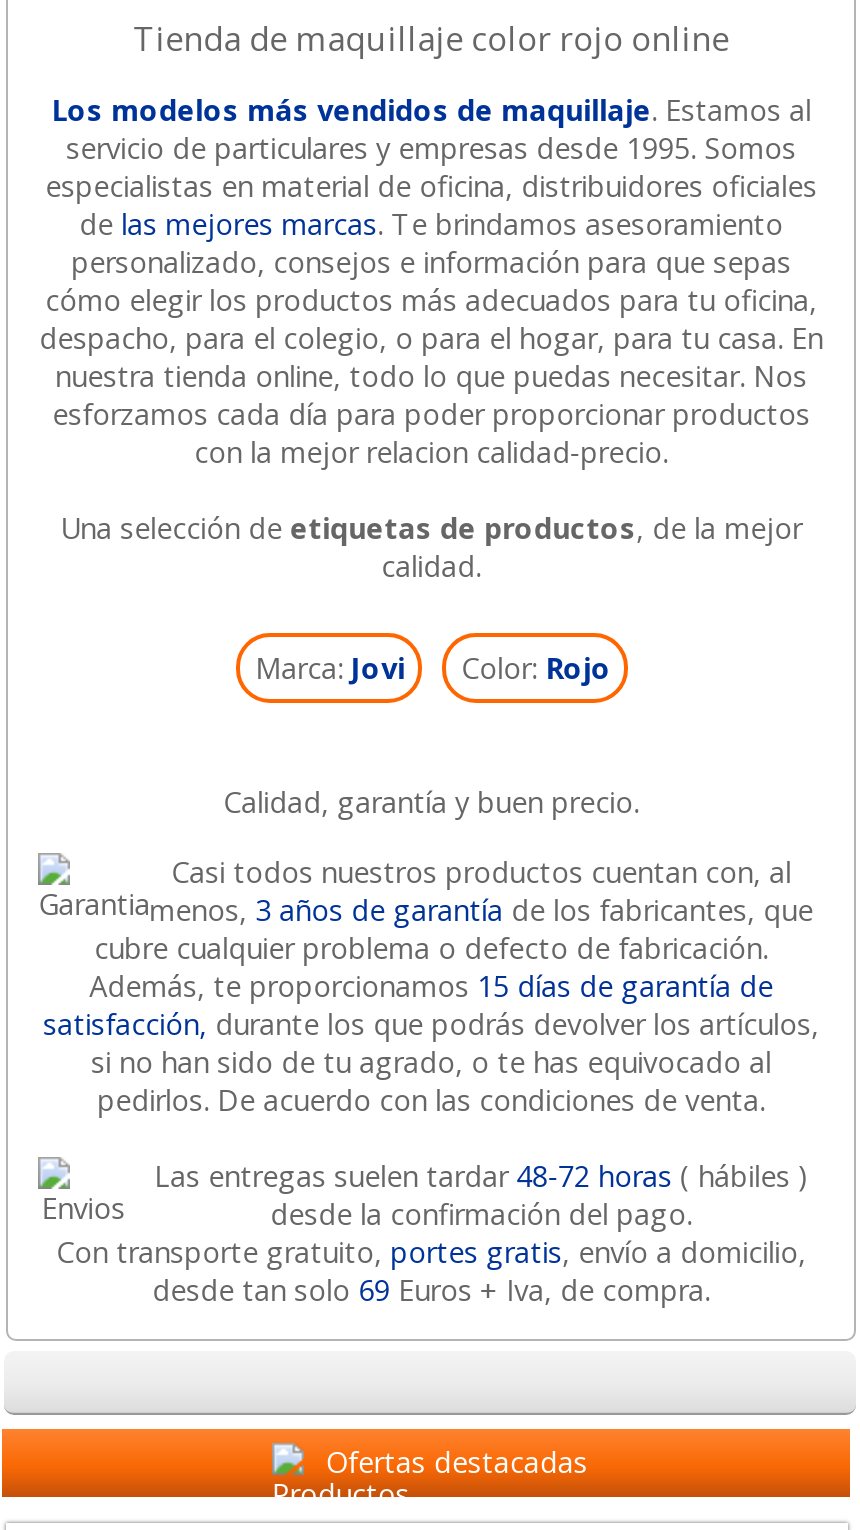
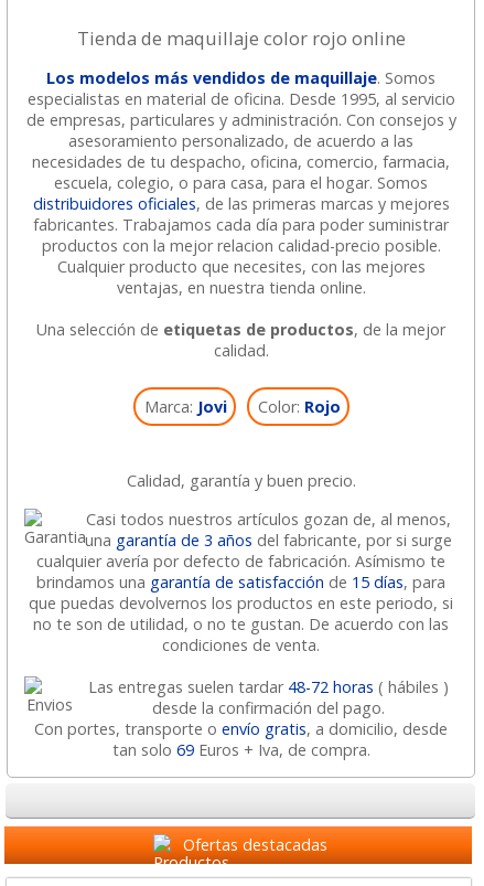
[39,92,823,472] Los modelos más vendidos de maquillaje. Estamos al | servicio de particulares y empresas desde 1995. Somos | especialistas en material de oficina, distribuidores oficiales | de las mejores marcas. Te brindamos asesoramiento | personalizado, consejos e información para que sepas | cómo elegir los productos más adecuados para tu oficina, | despacho, para el colegio, o para el hogar, para tu casa. En | nuestra tienda online, todo lo que puedas necesitar. Nos | esforzamos cada día para poder proporcionar productos | con la mejor relacion calidad-precio. -> [26,68,456,298] Los modelos más vendidos de maquillaje. Somos | especialistas en material de oficina. Desde 1995, al servicio | de empresas, particulares y administración. Con consejos y | asesoramiento personalizado, de acuerdo a las | necesidades de tu despacho, oficina, comercio, farmacia, | escuela, colegio, o para casa, para el hogar. Somos | distribuidores oficiales, de las primeras marcas y mejores | fabricantes. Trabajamos cada día para poder suministrar | productos con la mejor relacion calidad-precio posible. | Cualquier producto que necesites, con las mejores | ventajas, en nuestra tienda online.
[43,854,819,1120] Casi todos nuestros productos cuentan con, al | menos, 3 años de garantía de los fabricantes, que | cubre cualquier problema o defecto de fabricación. | Además, te proporcionamos 15 días de garantía de | satisfacción, durante los que podrás devolver los artículos, | si no han sido de tu agrado, o te has equivocado al | pedirlos. De acuerdo con las condiciones de venta. -> [29,509,453,656] Casi todos nuestros artículos gozan de, al menos, | una garantía de 3 años del fabricante, por si surge | cualquier avería por defecto de fabricación. Asímismo te | brindamos una garantía de satisfacción de 15 días, para | que puedas devolvernos los productos en este periodo, si | no te son de utilidad, o no te gustan. De acuerdo con las | condiciones de venta.
[56,1234,806,1310] Con transporte gratuito, portes gratis, envío a domicilio, | desde tan solo 69 Euros + Iva, de compra. -> [34,719,448,761] Con portes, transporte o envío gratis, a domicilio, desde | tan solo 69 Euros + Iva, de compra.

